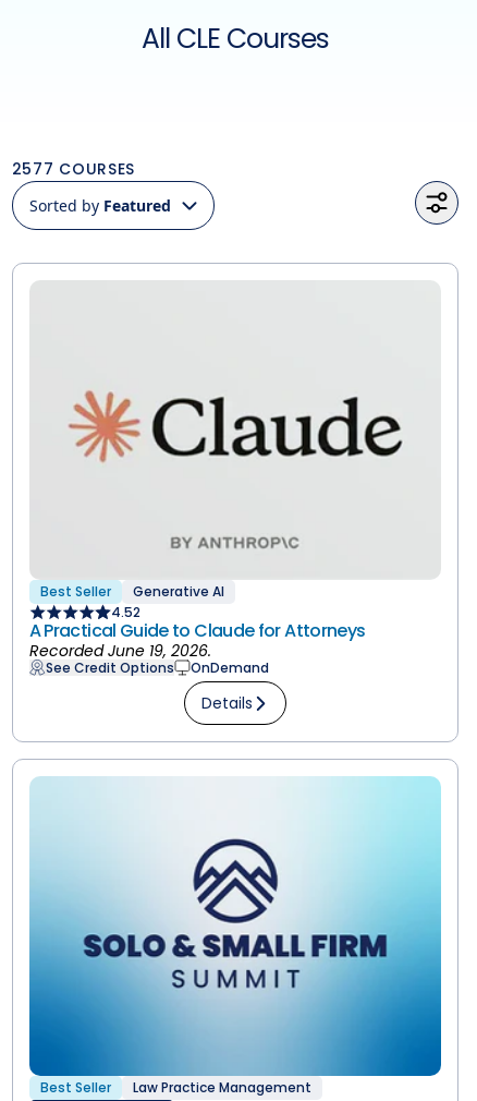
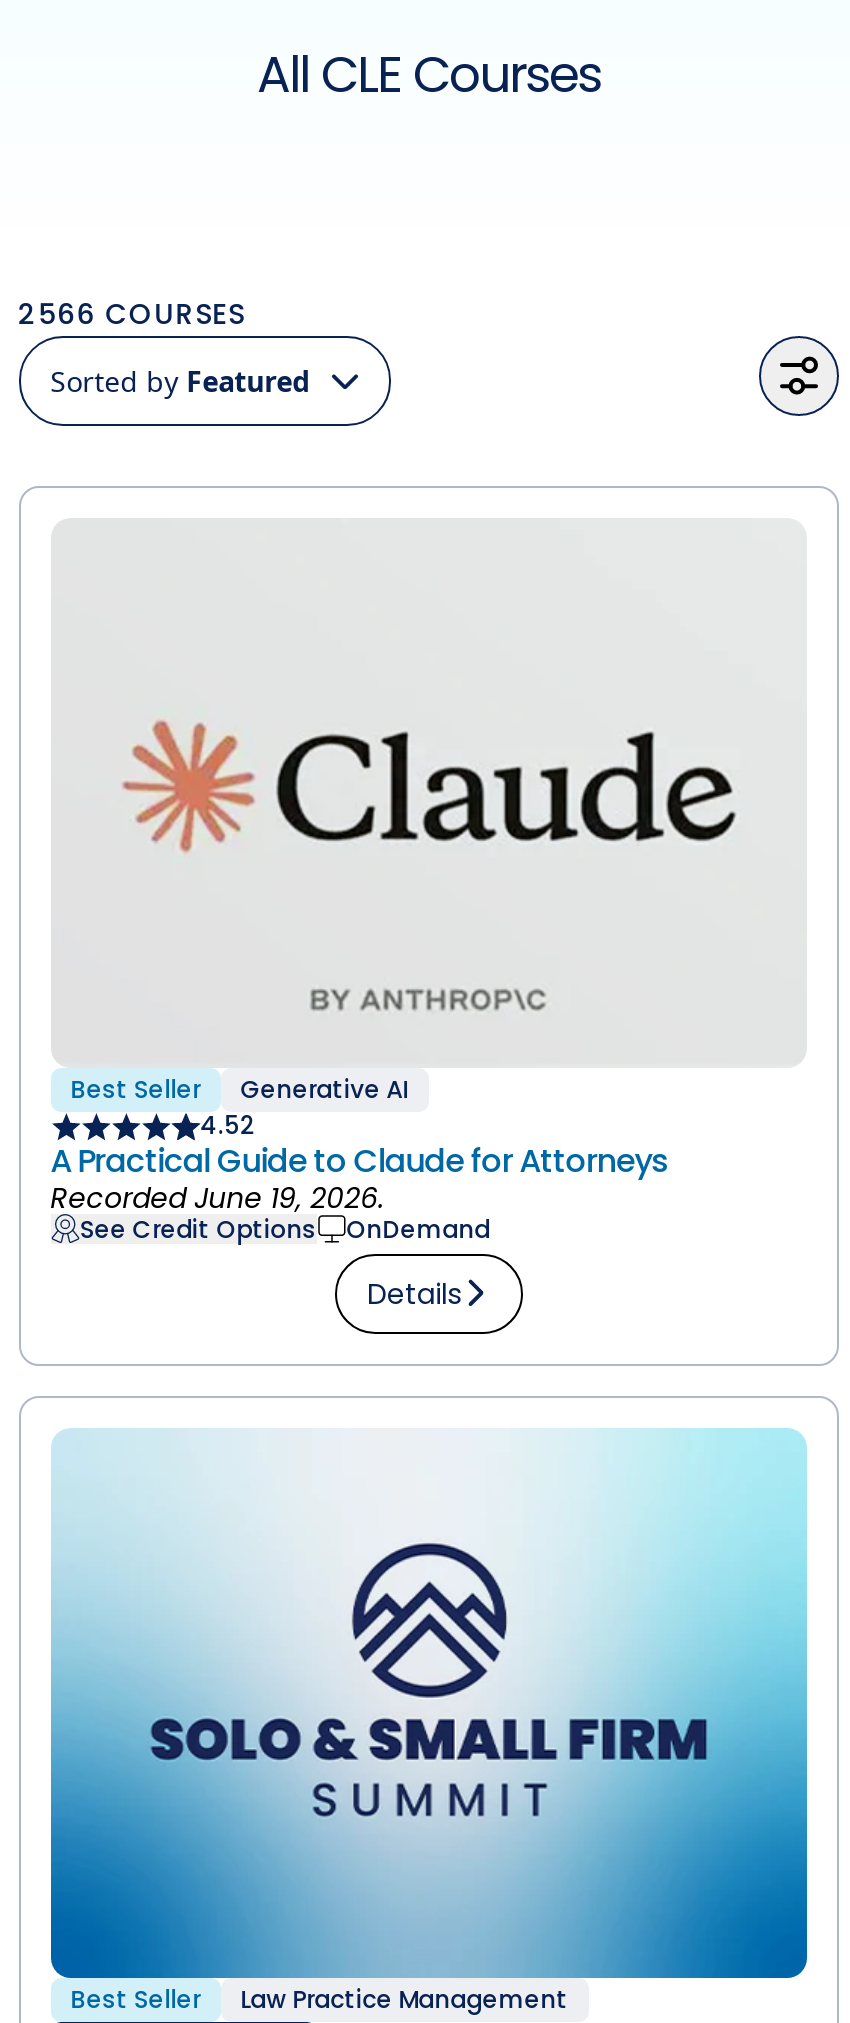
[12,158,135,180] 2577 COURSES -> [18,294,245,334] 2566 COURSES

